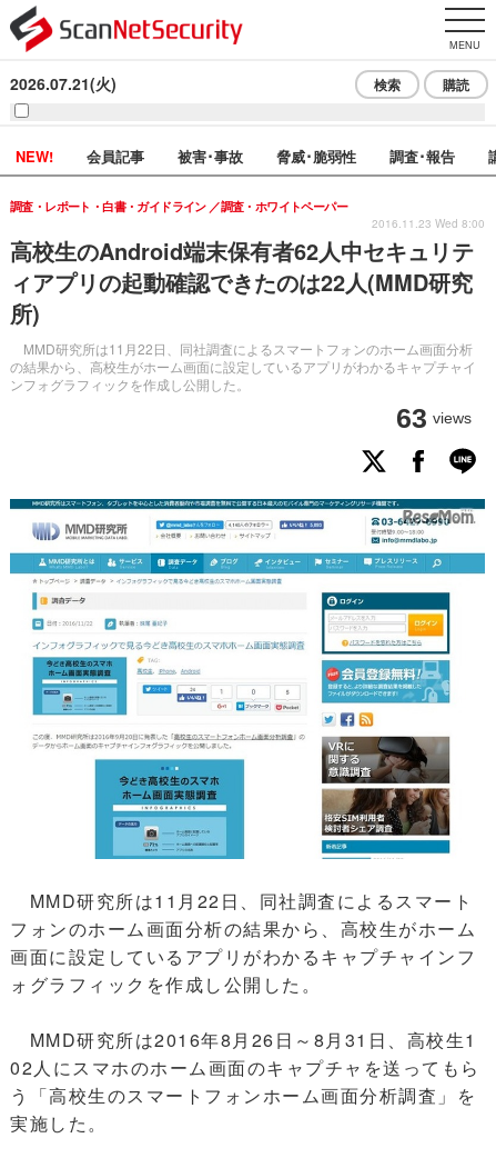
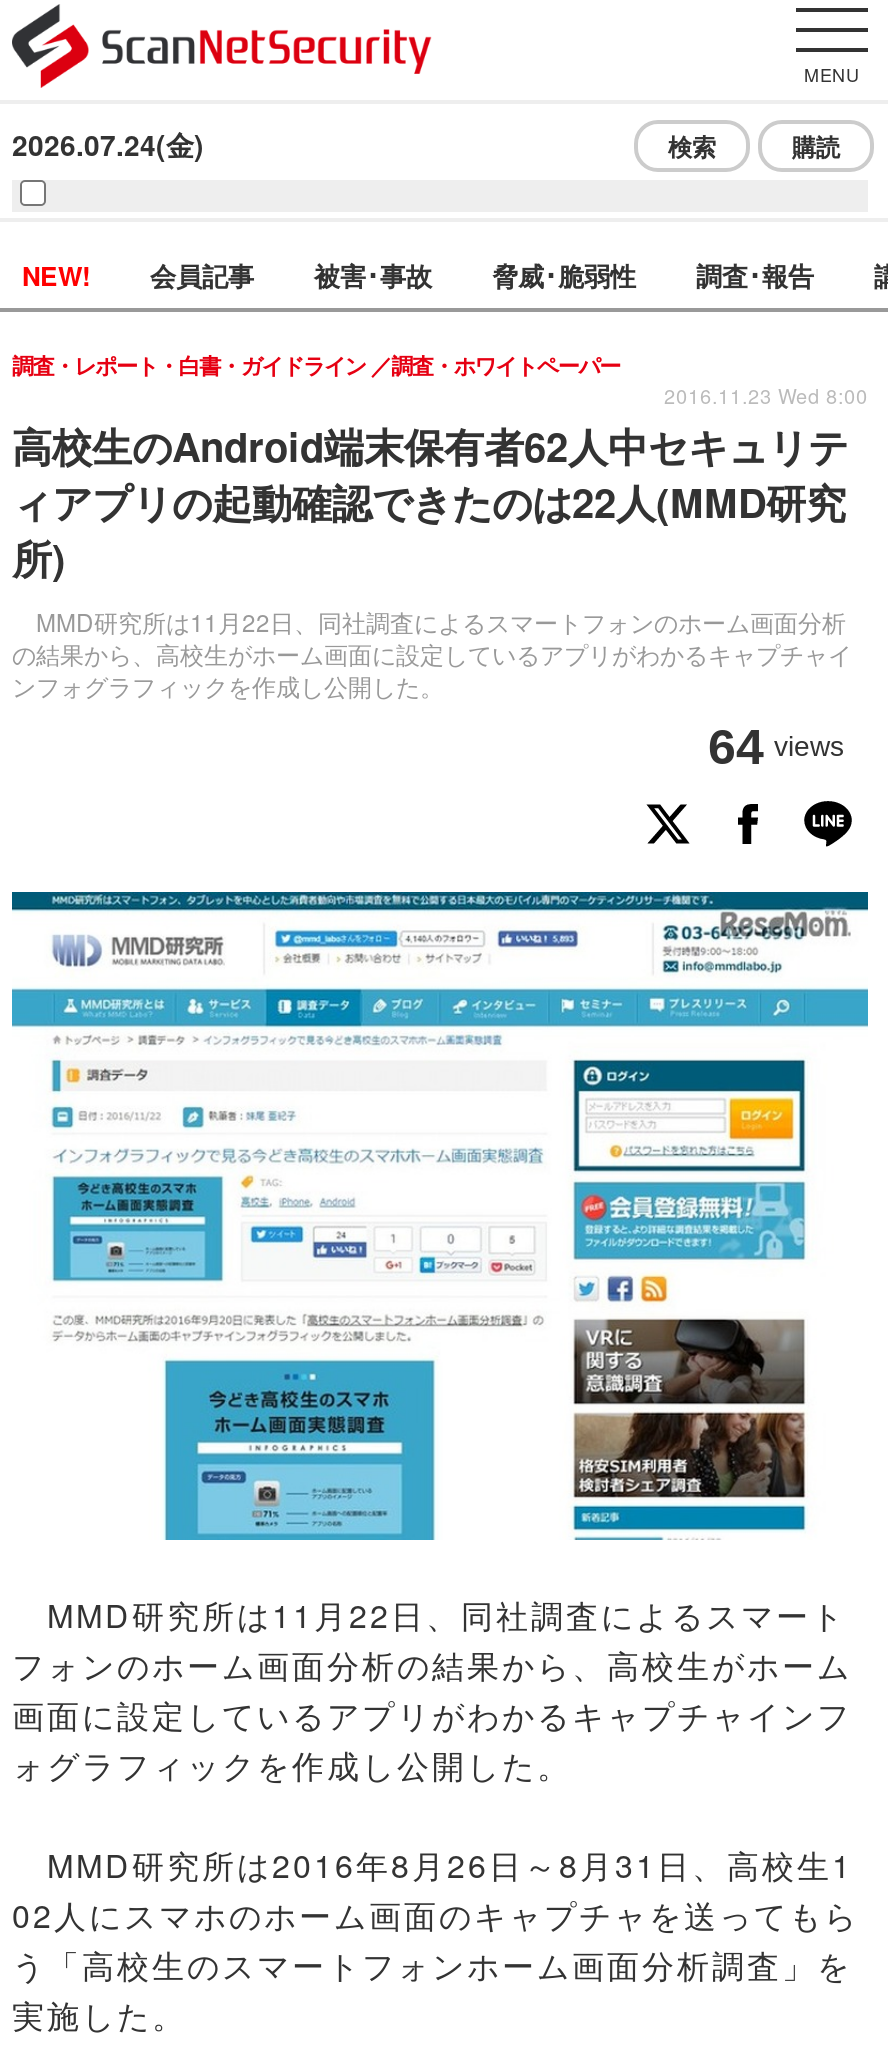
[10,72,117,94] 2026.07.21(火) -> [12,124,204,164] 2026.07.24(金)
[396,402,472,433] 63 views -> [708,718,844,774] 64 views

